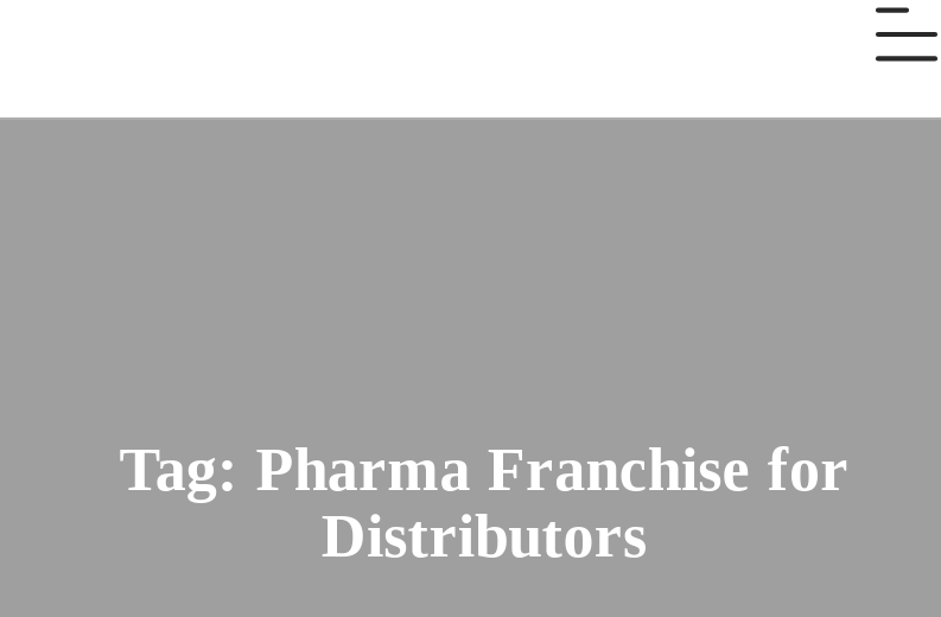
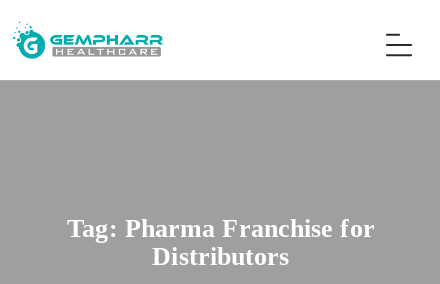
none -> [12,20,164,60] [image]

